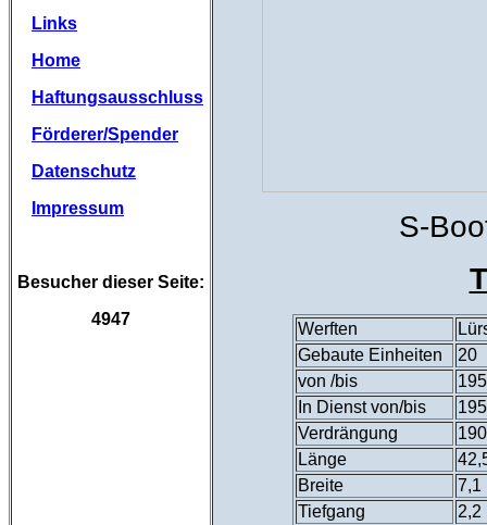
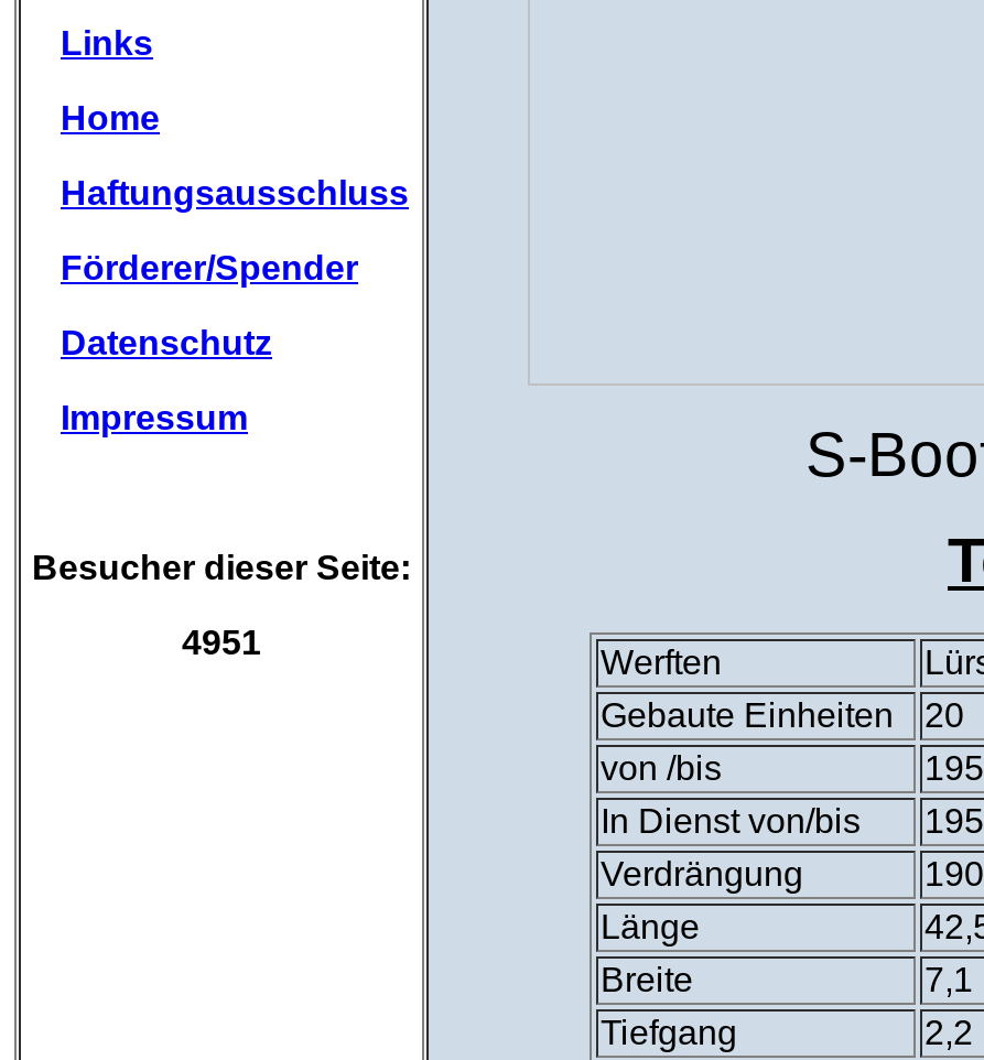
[91,310,130,328] 4947 -> [182,624,261,661] 4951

